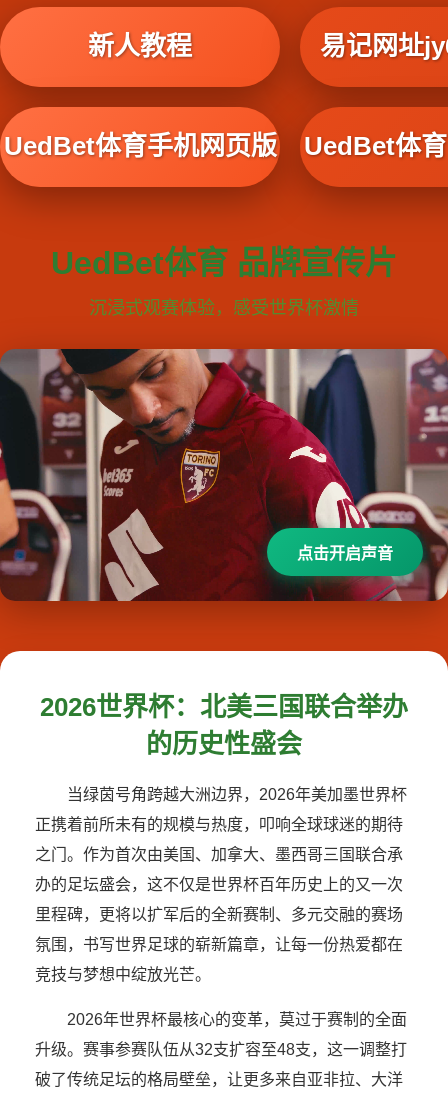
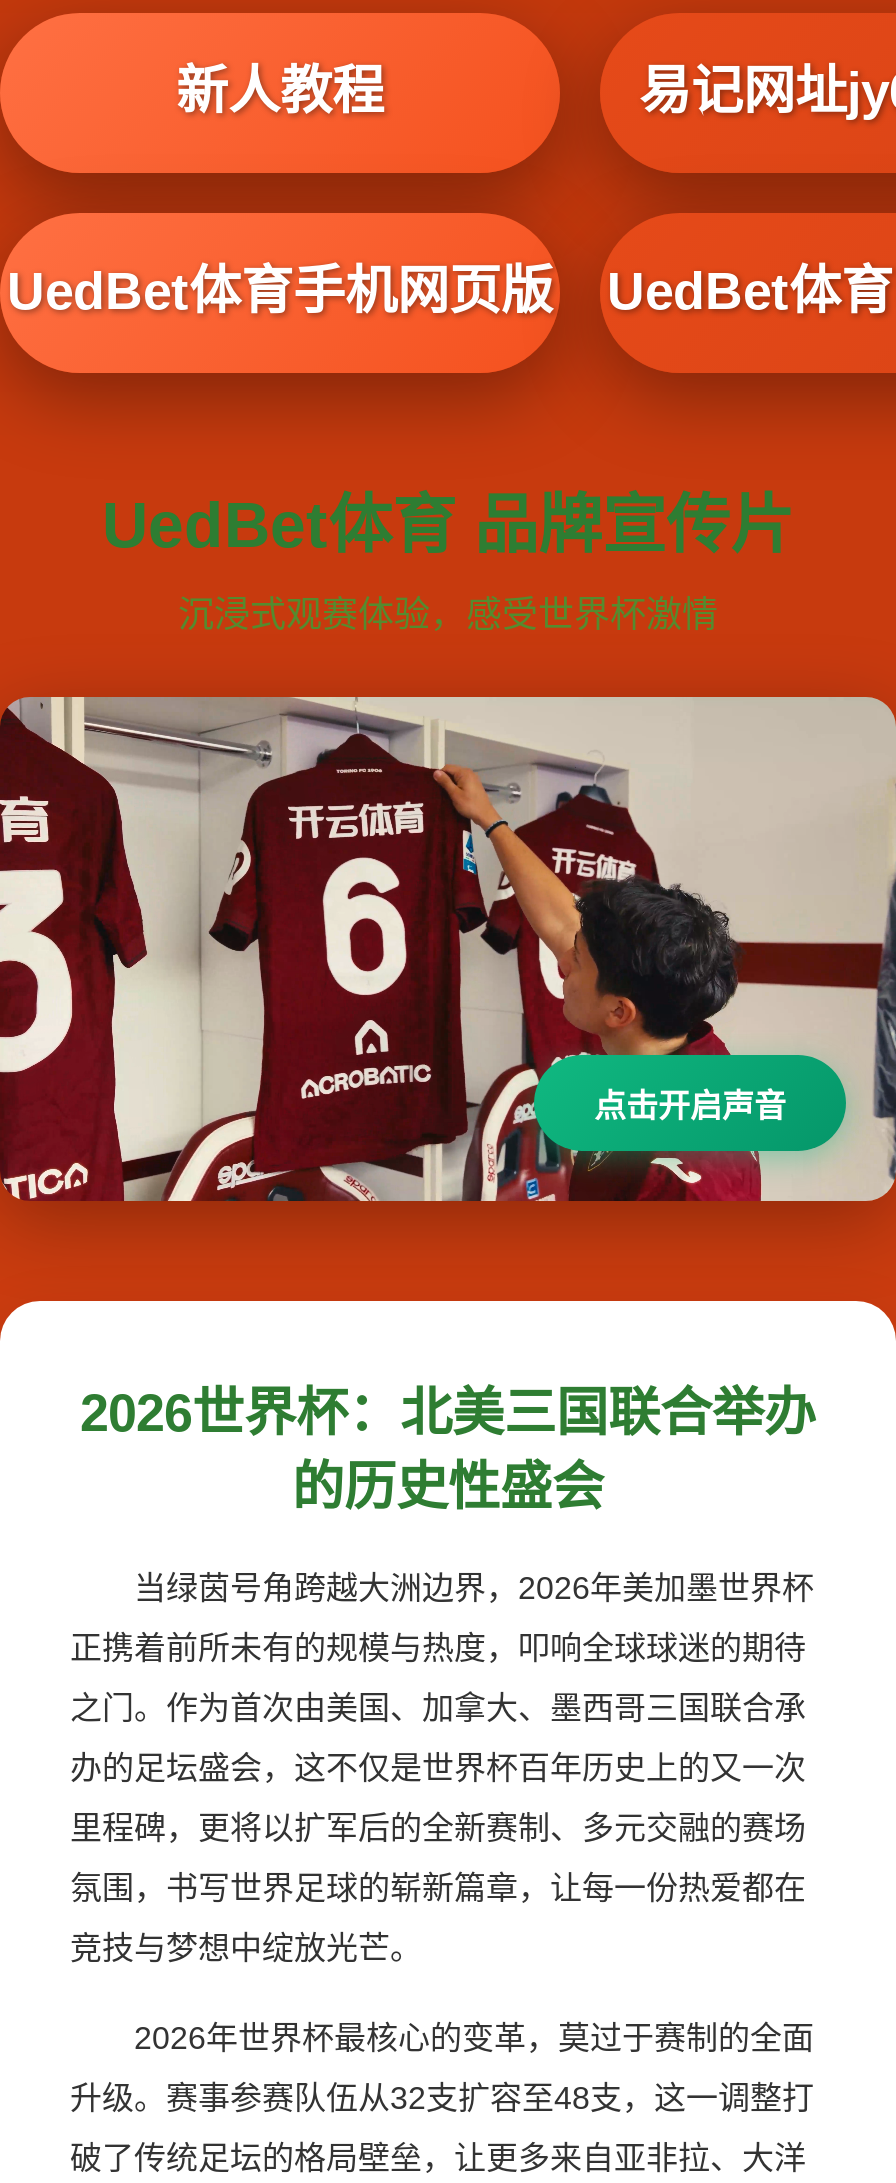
[3,348,445,602] [image] -> [6,695,890,1203] [image]

